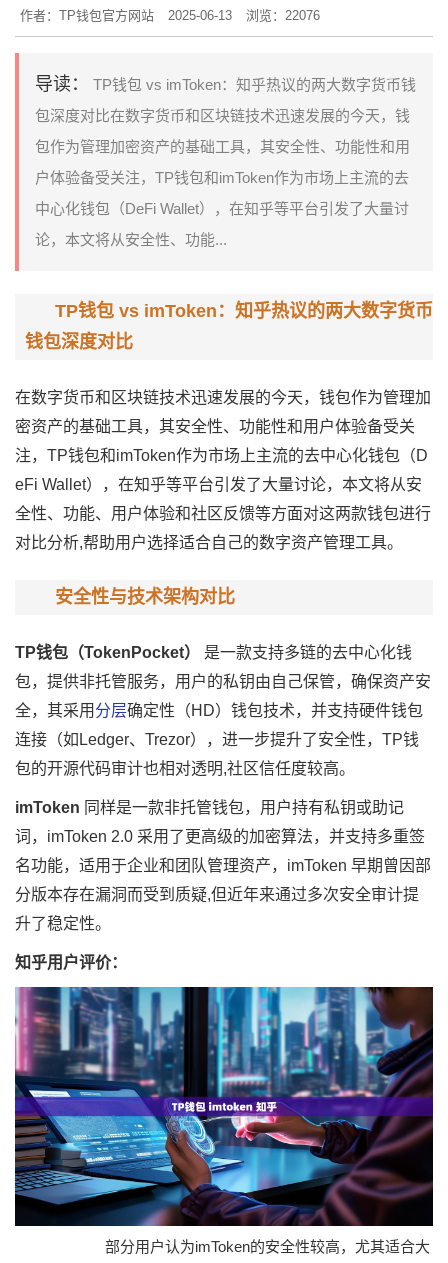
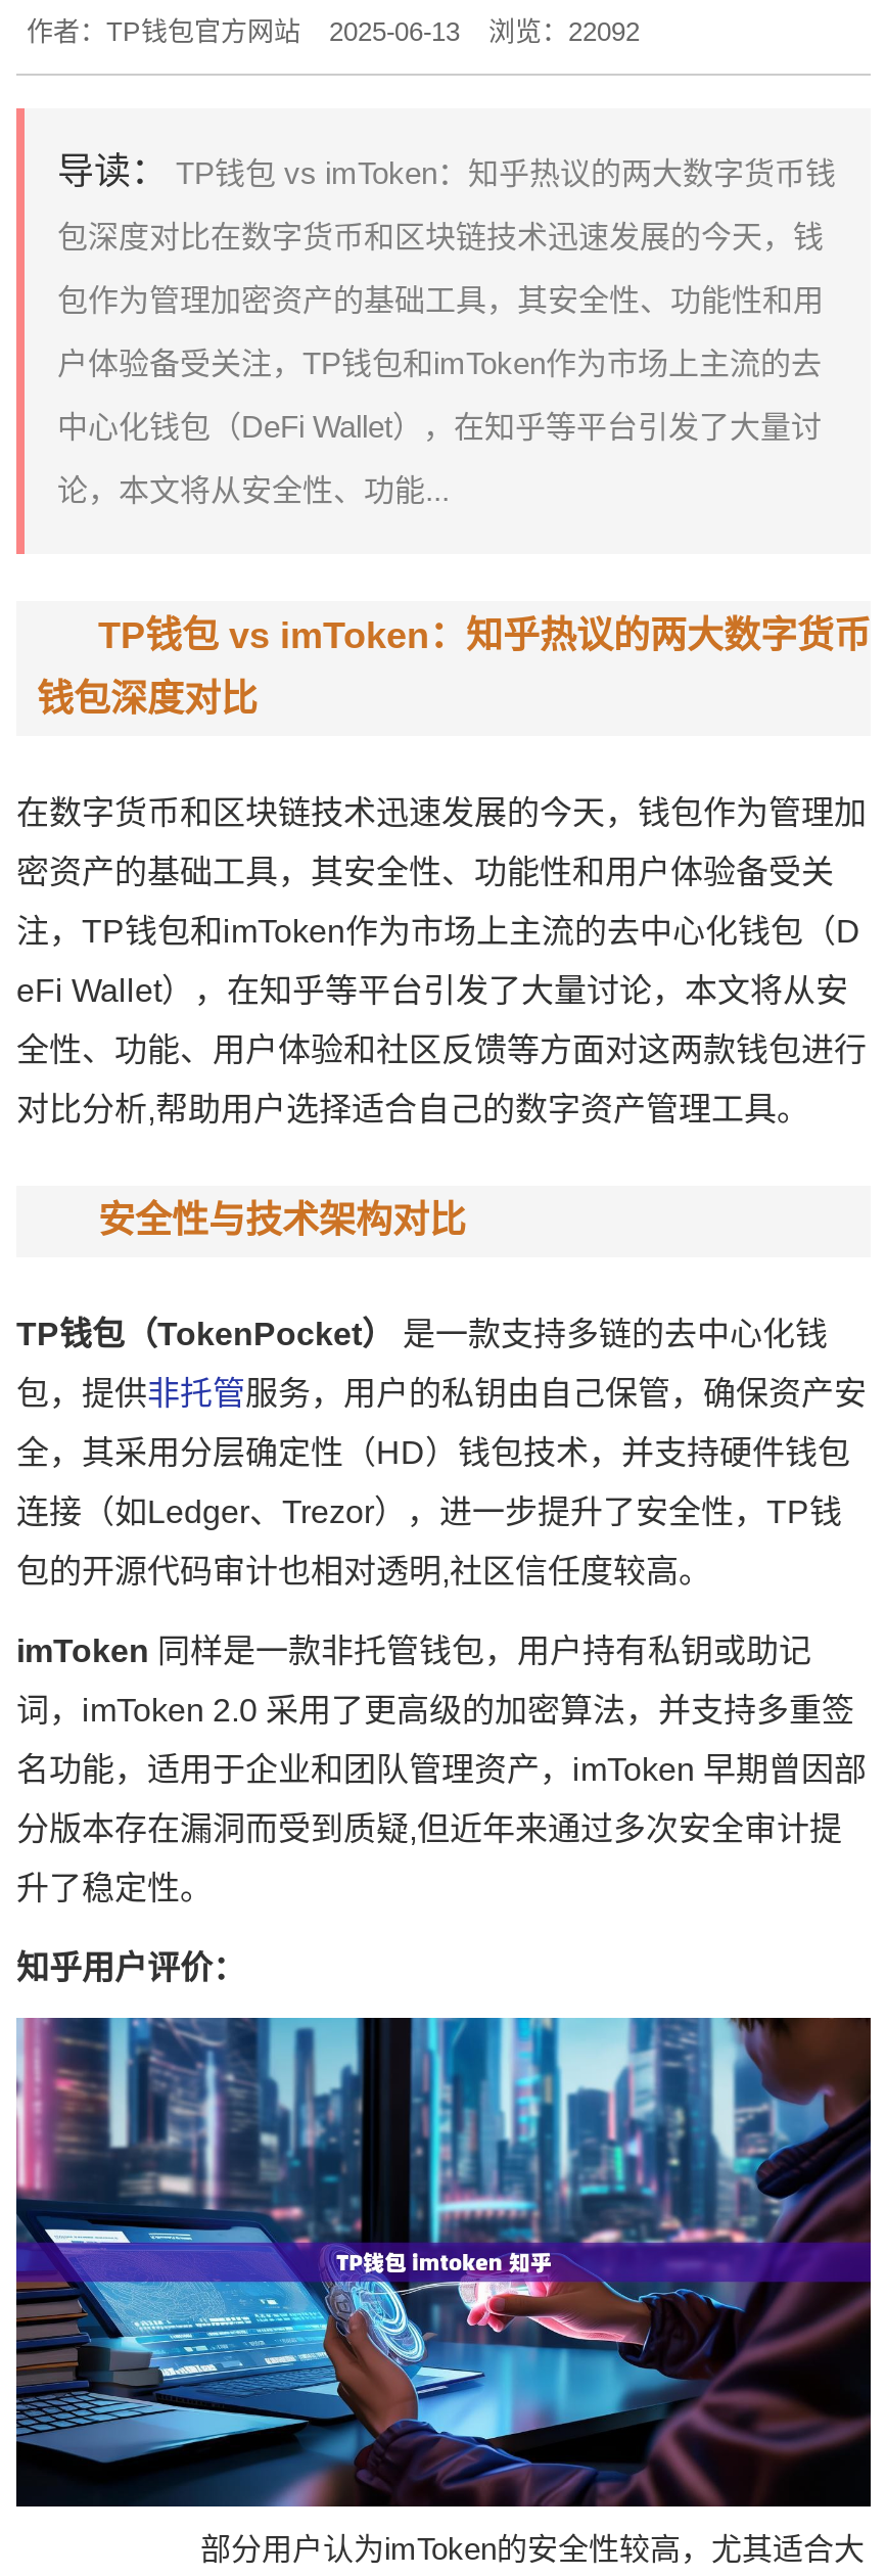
[20,8,320,23] 作者：TP钱包官方网站 2025-06-13 浏览：22076 -> [27,16,640,47] 作者：TP钱包官方网站 2025-06-13 浏览：22092

